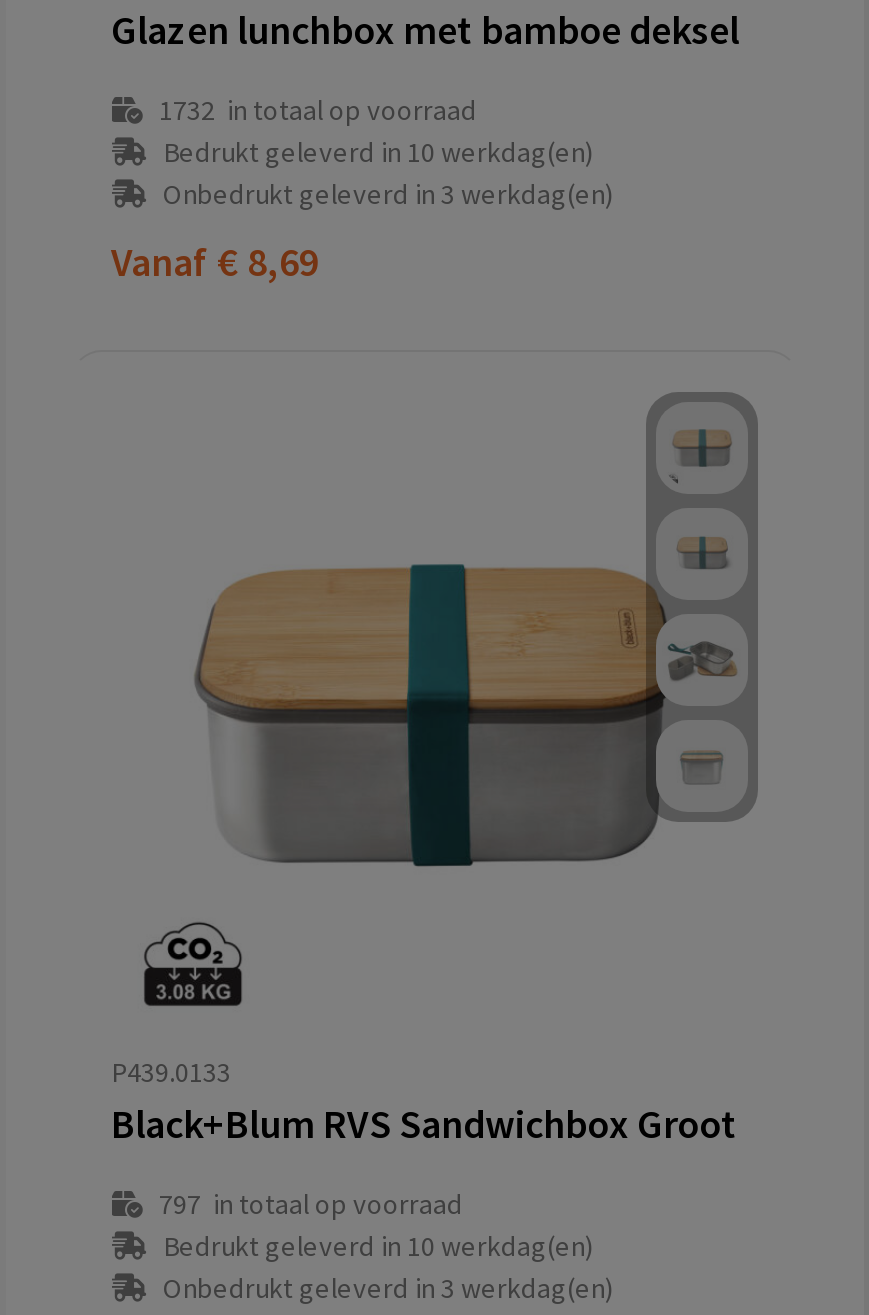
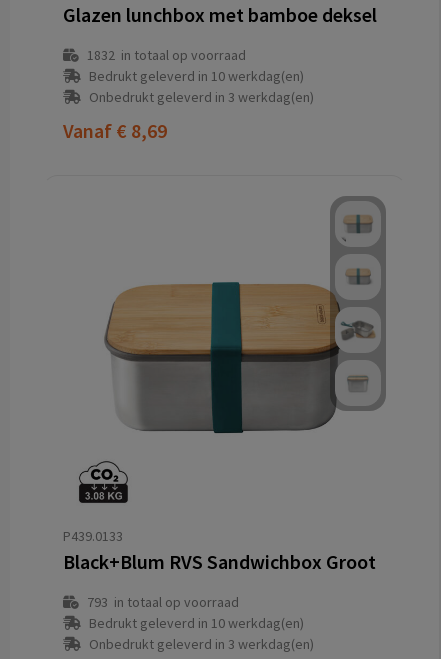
[159,92,477,128] 1732 in totaal op voorraad -> [86,46,245,64] 1832 in totaal op voorraad
[159,1186,463,1222] 797 in totaal op voorraad -> [86,593,238,611] 793 in totaal op voorraad

